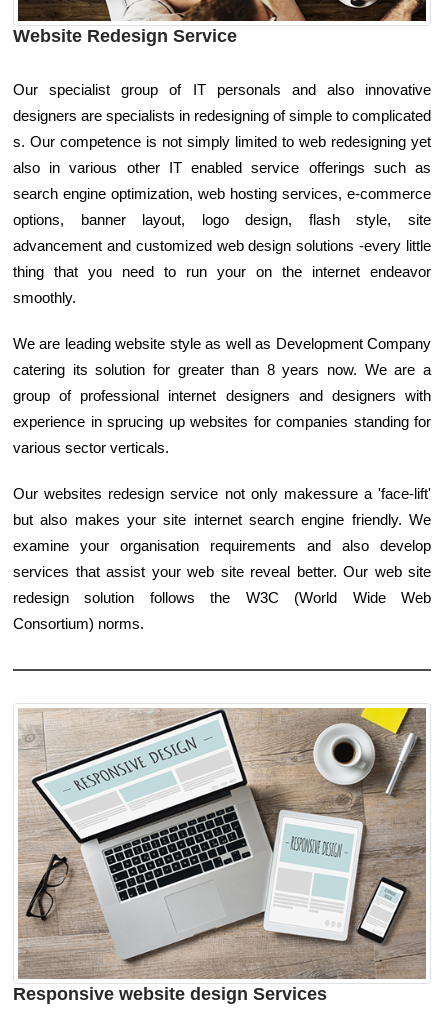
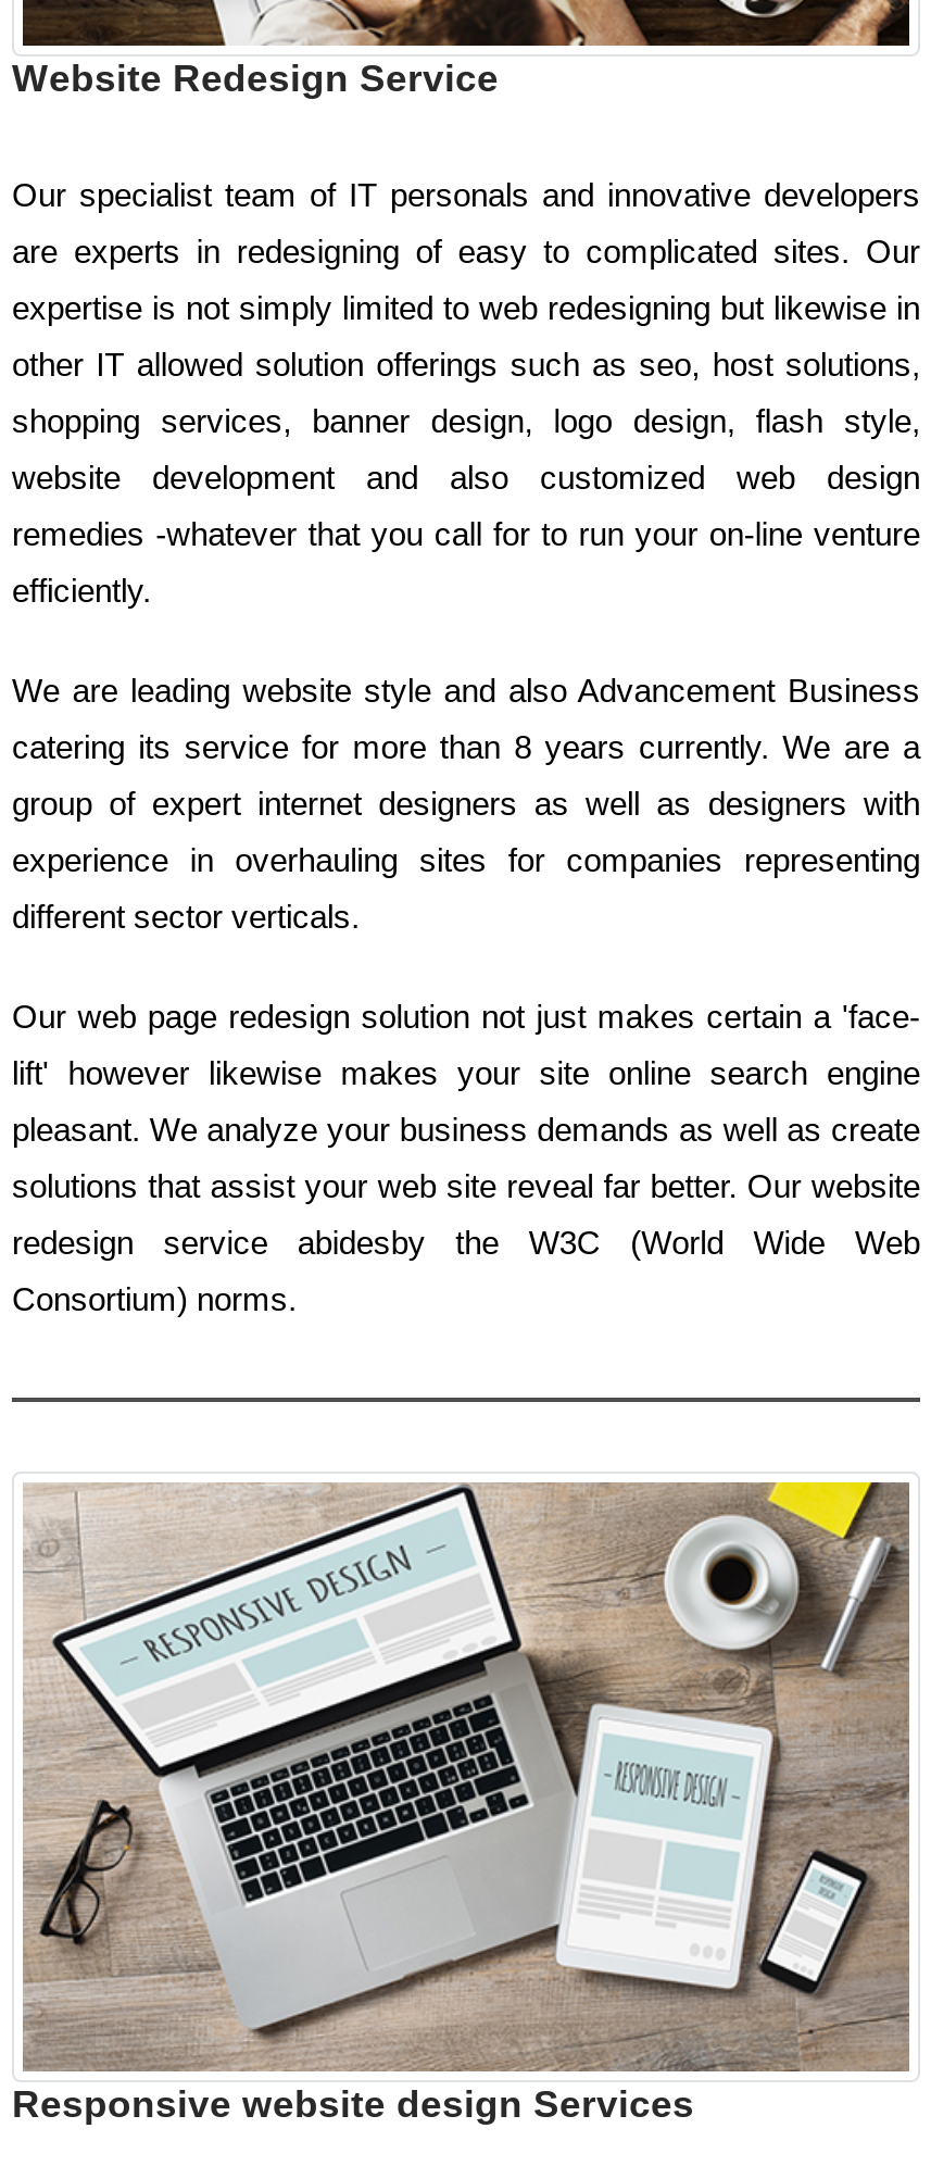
[13,81,431,606] Our specialist group of IT personals and also innovative | designers are specialists in redesigning of simple to complicated | s. Our competence is not simply limited to web redesigning yet | also in various other IT enabled service offerings such as | search engine optimization, web hosting services, e-commerce | options, banner layout, logo design, flash style, site | advancement and customized web design solutions -every little | thing that you need to run your on the internet endeavor | smoothly. | We are leading website style as well as Development Company | catering its solution for greater than 8 years now. We are a | group of professional internet designers and designers with | experience in sprucing up websites for companies standing for | various sector verticals. | Our websites redesign service not only makessure a 'face-lift' | but also makes your site internet search engine friendly. We | examine your organisation requirements and also develop | services that assist your web site reveal better. Our web site | redesign solution follows the W3C (World Wide Web -> [12,176,920,1260] Our specialist team of IT personals and innovative developers | are experts in redesigning of easy to complicated sites. Our | expertise is not simply limited to web redesigning but likewise in | other IT allowed solution offerings such as seo, host solutions, | shopping services, banner design, logo design, flash style, | website development and also customized web design | remedies -whatever that you call for to run your on-line venture | efficiently. | We are leading website style and also Advancement Business | catering its service for more than 8 years currently. We are a | group of expert internet designers as well as designers with | experience in overhauling sites for companies representing | different sector verticals. | Our web page redesign solution not just makes certain a 'face- | lift' however likewise makes your site online search engine | pleasant. We analyze your business demands as well as create | solutions that assist your web site reveal far better. Our website | redesign service abidesby the W3C (World Wide Web

